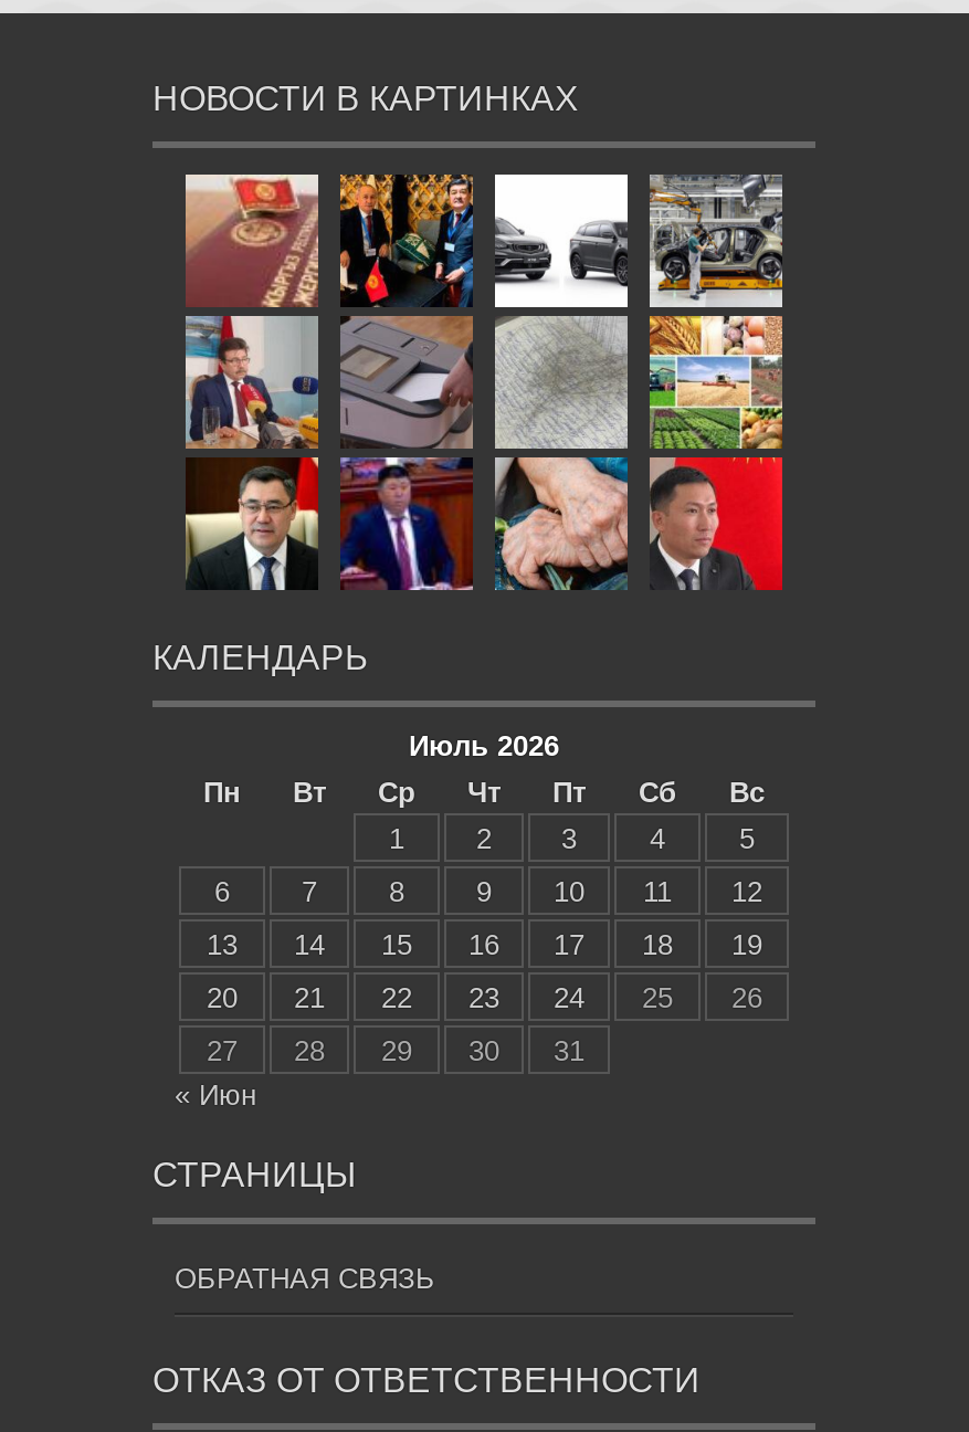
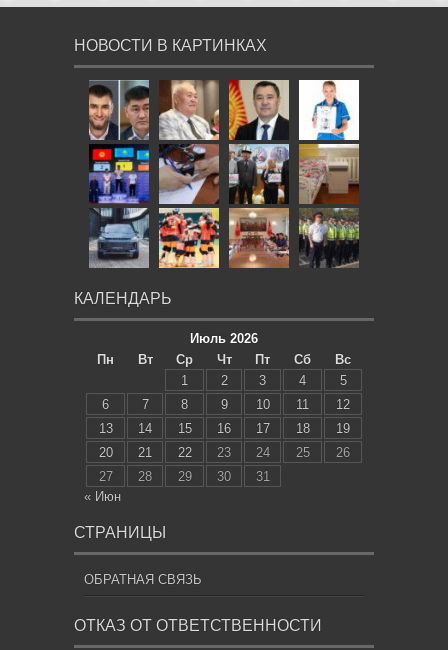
[183,175,320,590] [image] -> [88,80,150,269] [image]
[338,172,475,592] [image] -> [158,79,220,269] [image]
[493,172,630,590] [image] -> [228,79,290,269] [image]
[647,175,784,592] [image] -> [298,79,360,268] [image]

